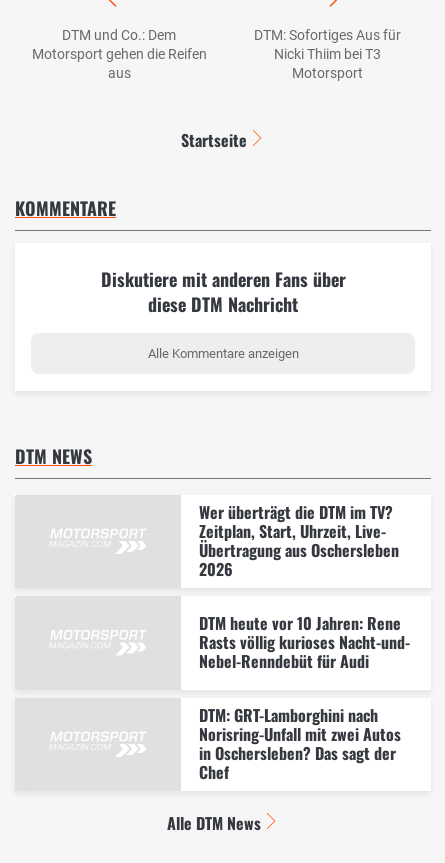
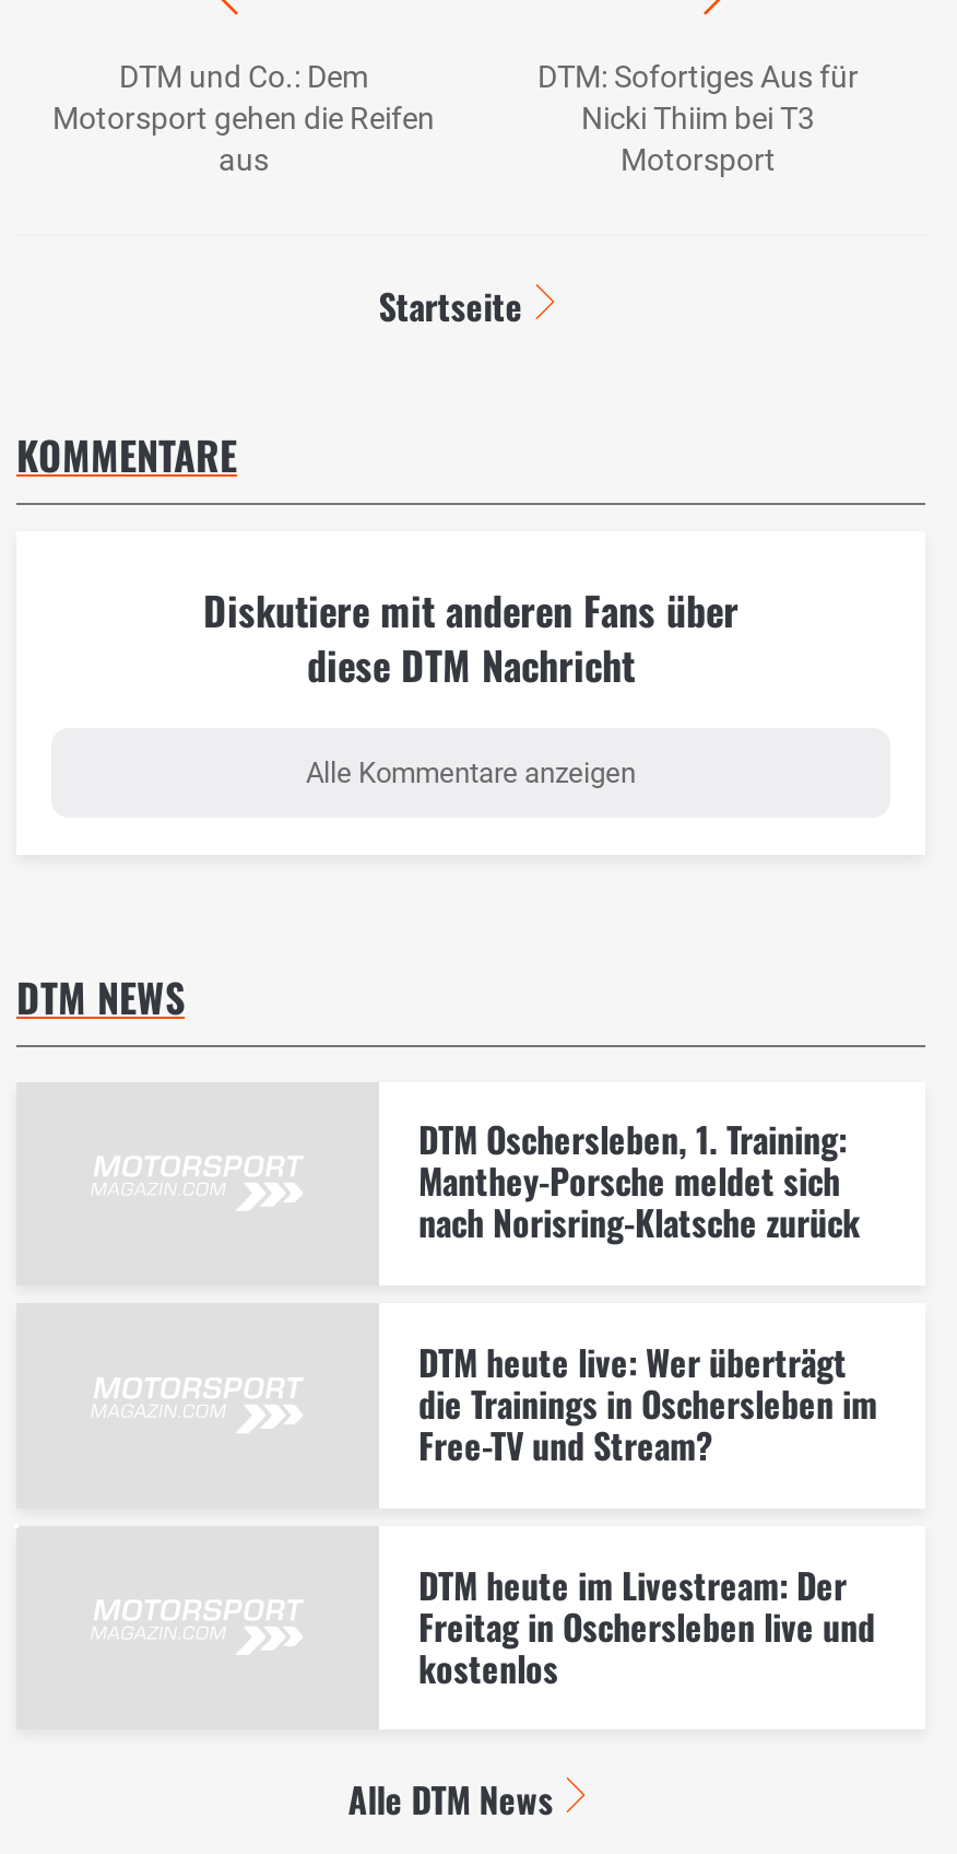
[199,500,399,581] Wer überträgt die DTM im TV? | Zeitplan, Start, Uhrzeit, Live- | Übertragung aus Oschersleben | 2026 -> [418,1114,860,1249] DTM Oschersleben, 1. Training: | Manthey-Porsche meldet sich | nach Norisring-Klatsche zurück
[199,611,410,673] DTM heute vor 10 Jahren: Rene | Rasts völlig kurioses Nacht-und- | Nebel-Renndebüt für Audi -> [418,1336,877,1471] DTM heute live: Wer überträgt | die Trainings in Oschersleben im | Free-TV und Stream?
[199,703,401,784] DTM: GRT-Lamborghini nach | Norisring-Unfall mit zwei Autos | in Oschersleben? Das sagt der | Chef -> [418,1558,875,1694] DTM heute im Livestream: Der | Freitag in Oschersleben live und | kostenlos

